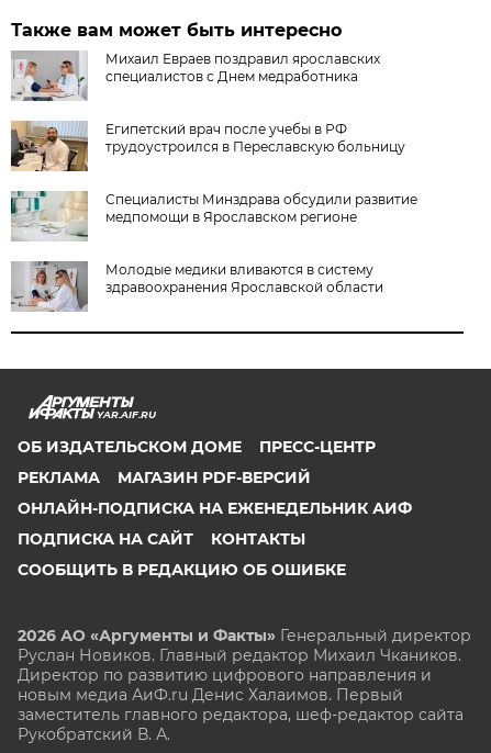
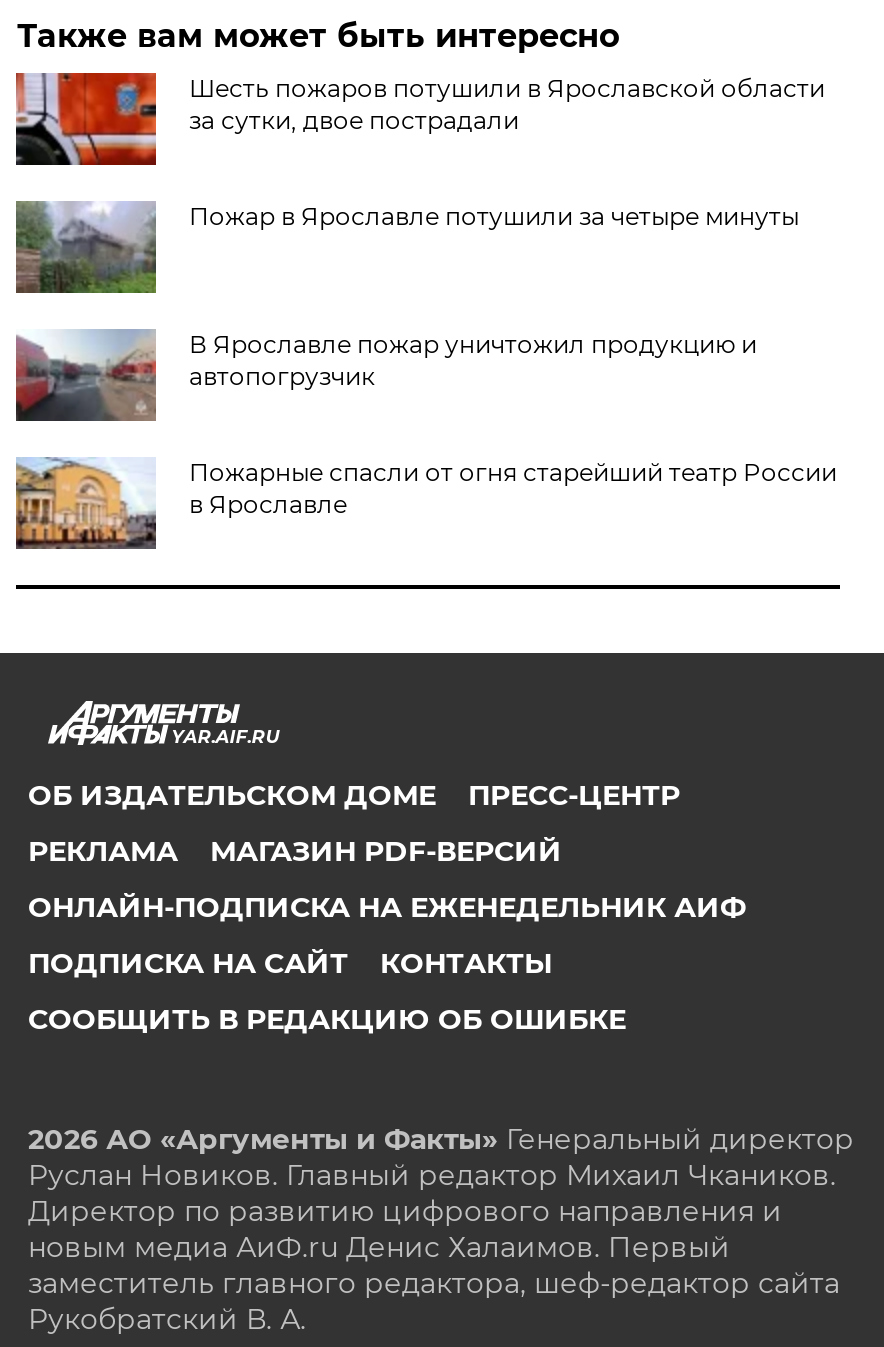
[11,50,380,102] [image] | Михаил Евраев поздравил ярославских | специалистов с Днем медработника -> [14,71,825,167] [image] | Шесть пожаров потушили в Ярославской области | за сутки, двое пострадали
[10,120,406,172] [image] | Египетский врач после учебы в РФ | трудоустроился в Переславскую больницу -> [14,199,799,295] [image] | Пожар в Ярославле потушили за четыре минуты
[10,190,418,241] [image] | Специалисты Минздрава обсудили развитие | медпомощи в Ярославском регионе -> [14,328,757,423] [image] | В Ярославле пожар уничтожил продукцию и | автопогрузчик
[11,260,384,312] [image] | Молодые медики вливаются в систему | здравоохранения Ярославской области -> [14,456,837,549] [image] | Пожарные спасли от огня старейший театр России | в Ярославле

